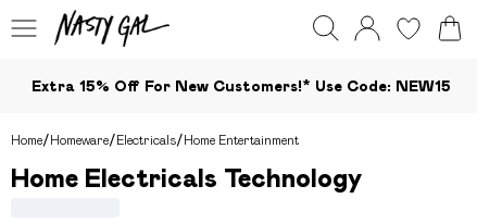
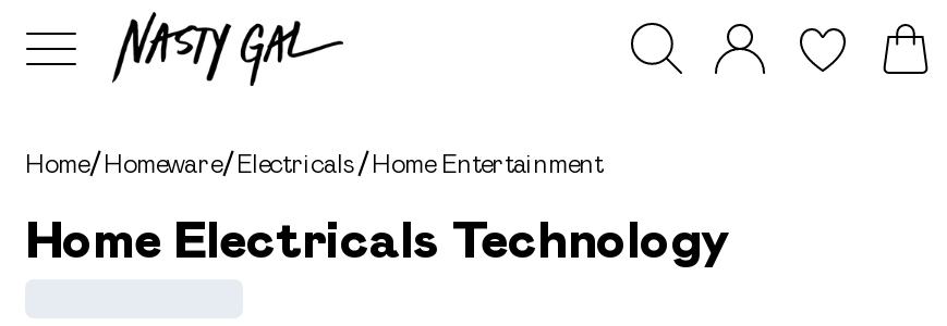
[32,77,451,94] Extra 15% Off For New Customers!* Use Code: NEW15 -> none

